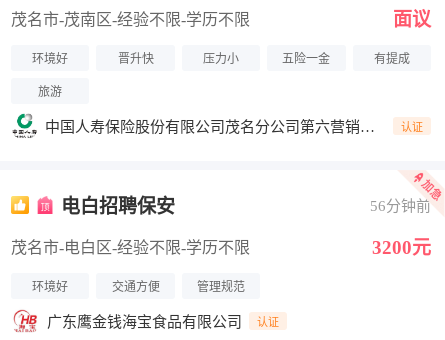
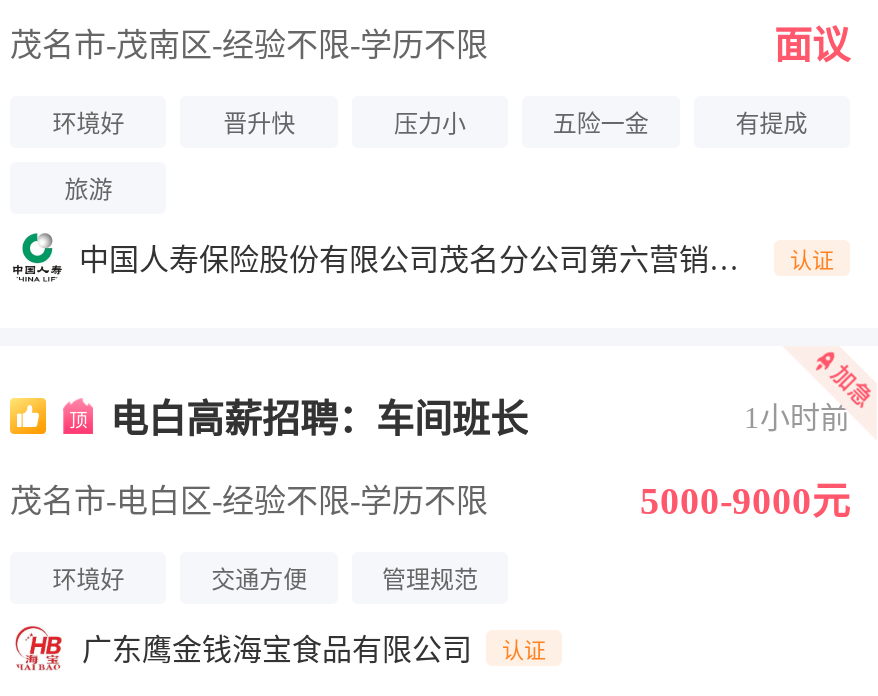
[61,196,431,217] 电白招聘保安 | 56分钟前 -> [110,398,850,440] 电白高薪招聘：车间班长 | 1小时前
[372,237,431,258] 3200元 -> [640,480,850,522] 5000-9000元

